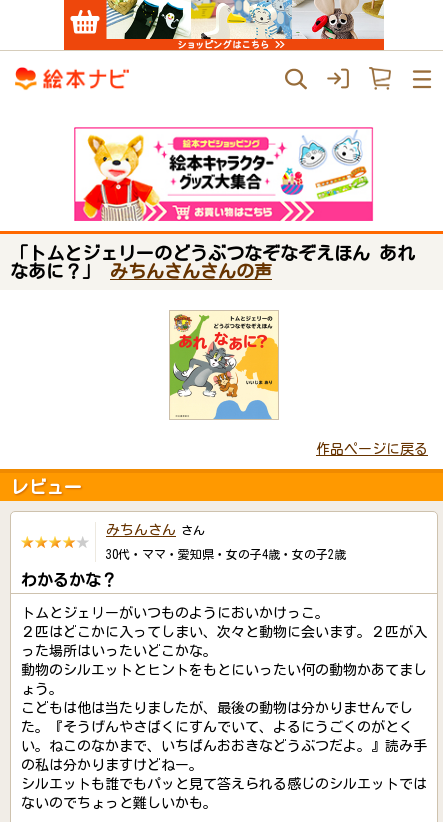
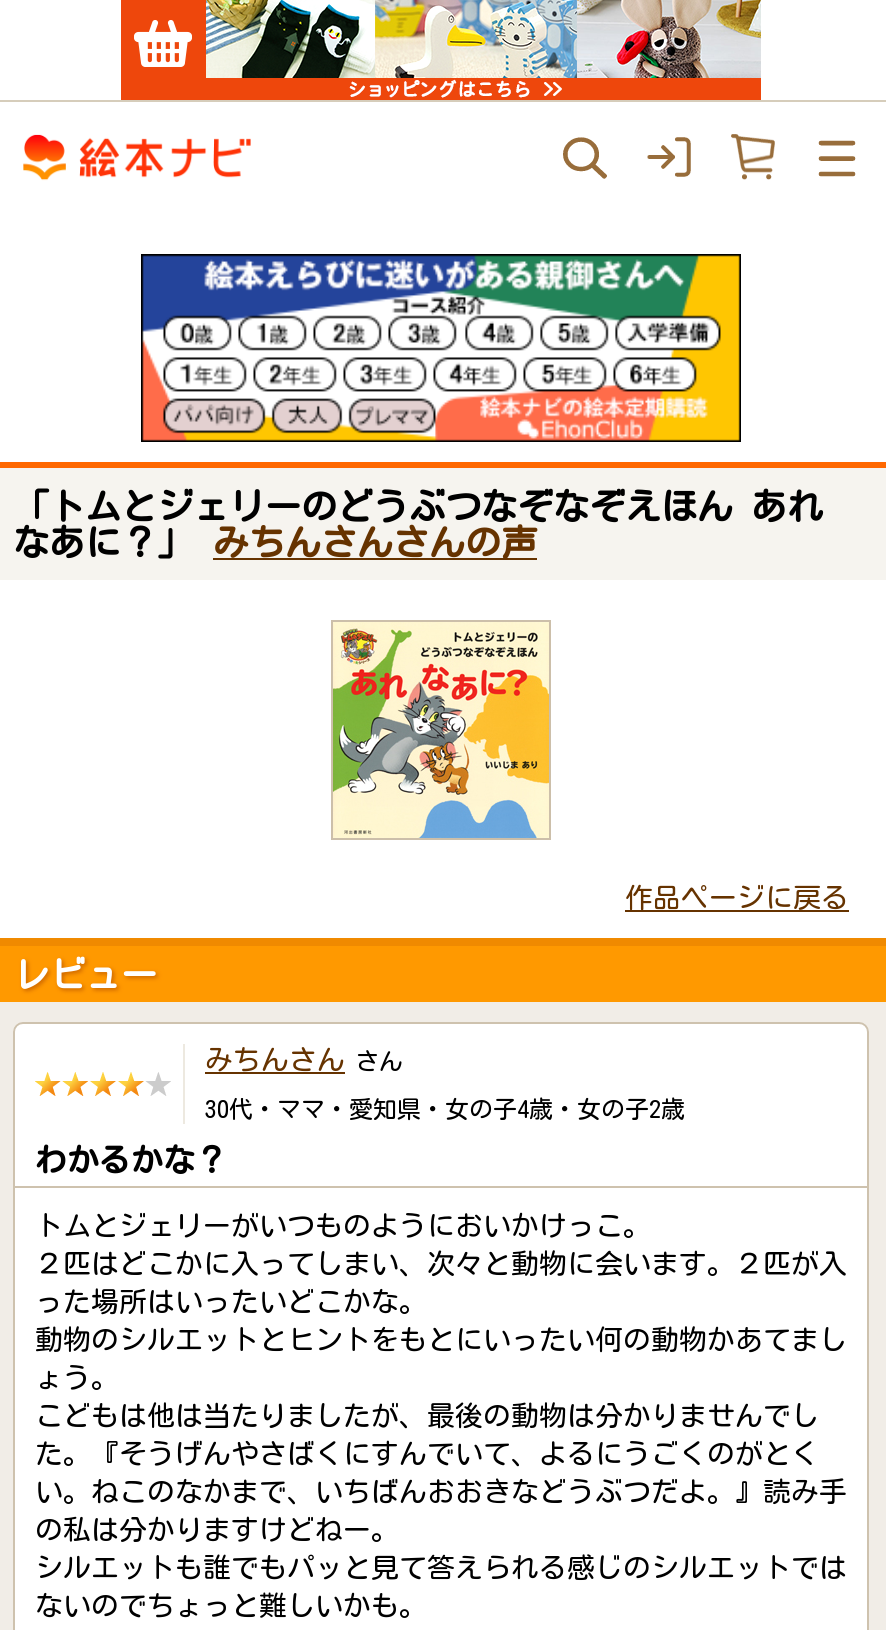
[73,127,374,222] [image] -> [139,252,743,444] [image]

